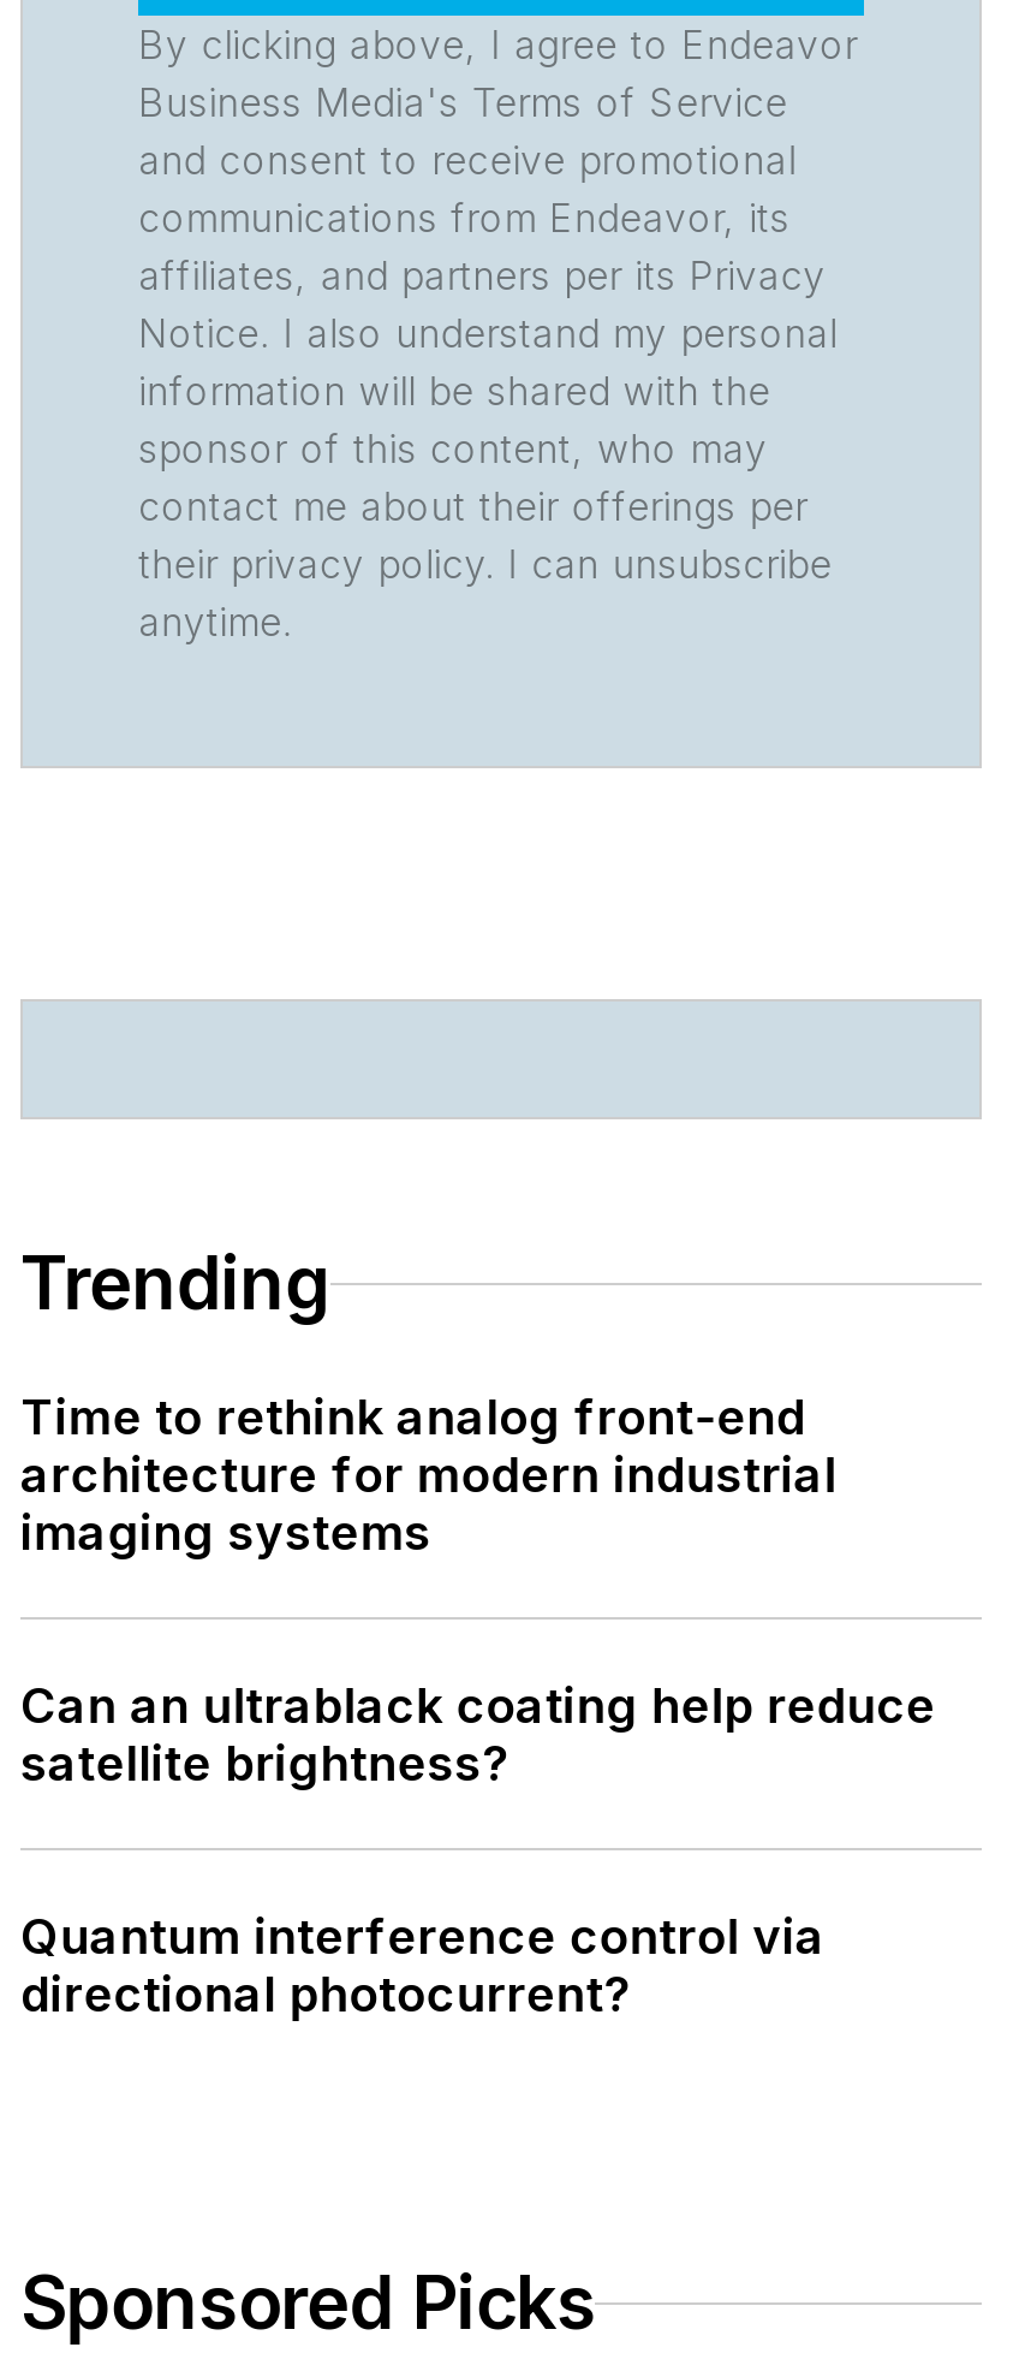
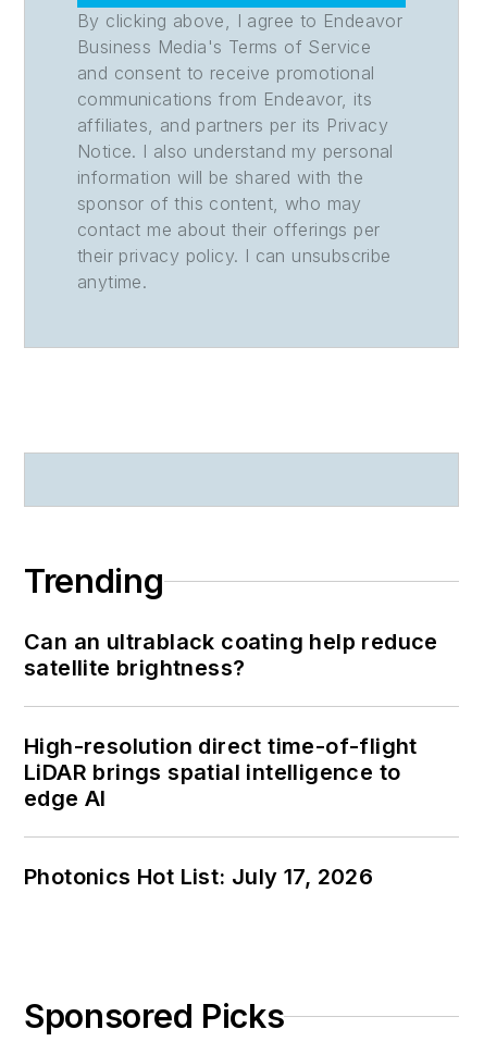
[20,1390,837,1563] Time to rethink analog front-end | architecture for modern industrial | imaging systems -> none
moved [20,1678,936,1794] -> [24,629,438,681]: Can an ultrablack coating help reduce | satellite brightness?
[20,1909,825,2024] Quantum interference control via | directional photocurrent? -> [24,734,417,890] High-resolution direct time-of-flight | LiDAR brings spatial intelligence to | edge AI | Photonics Hot List: July 17, 2026

